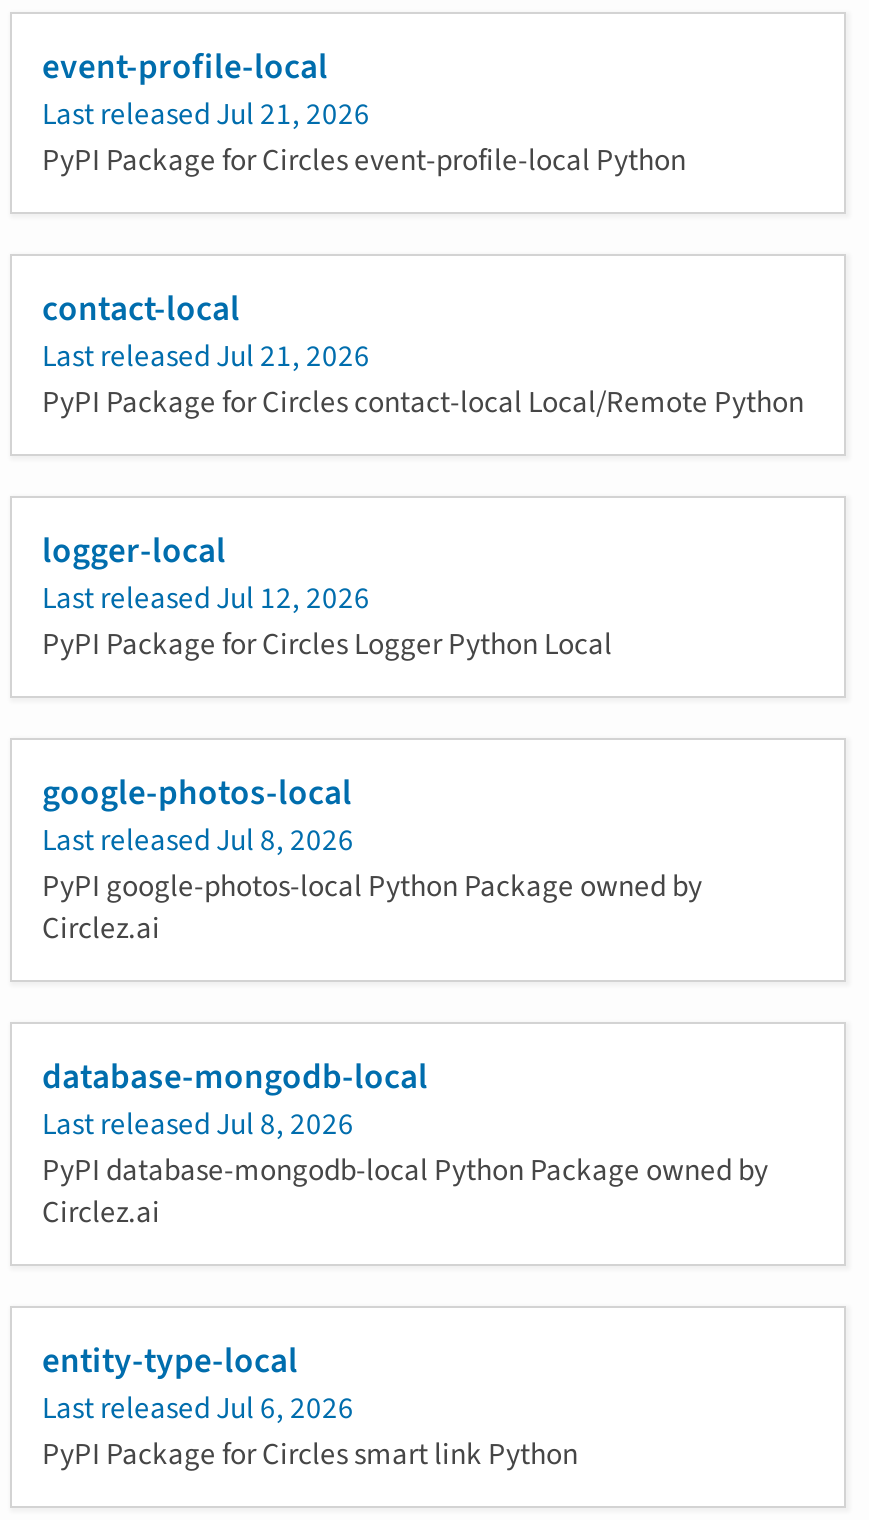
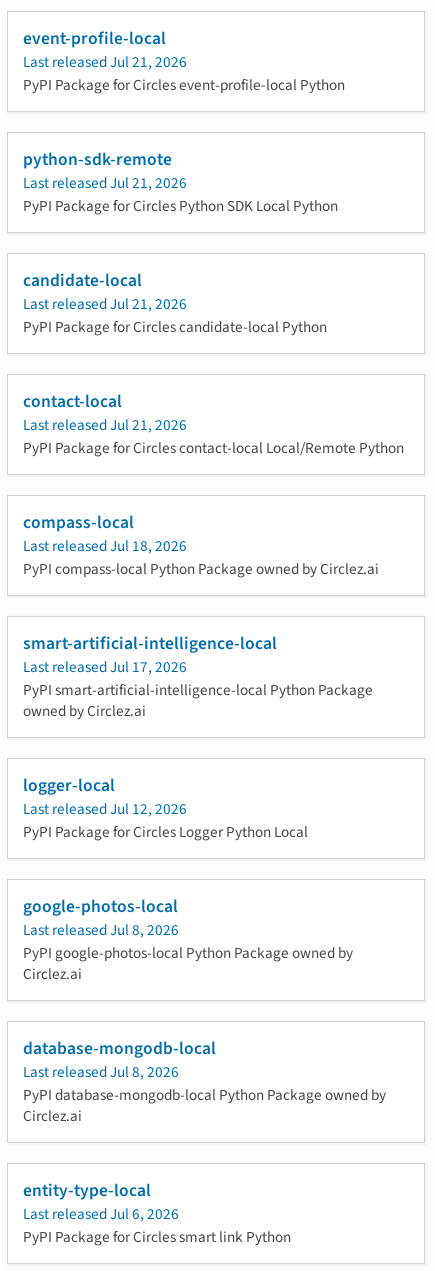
none -> [23,147,338,338] python-sdk-remote | Last released Jul 21, 2026 | PyPI Package for Circles Python SDK Local Python | candidate-local | Last released Jul 21, 2026 | PyPI Package for Circles candidate-local Python
none -> [23,510,379,722] compass-local | Last released Jul 18, 2026 | PyPI compass-local Python Package owned by Circlez.ai | smart-artificial-intelligence-local | Last released Jul 17, 2026 | PyPI smart-artificial-intelligence-local Python Package | owned by Circlez.ai

